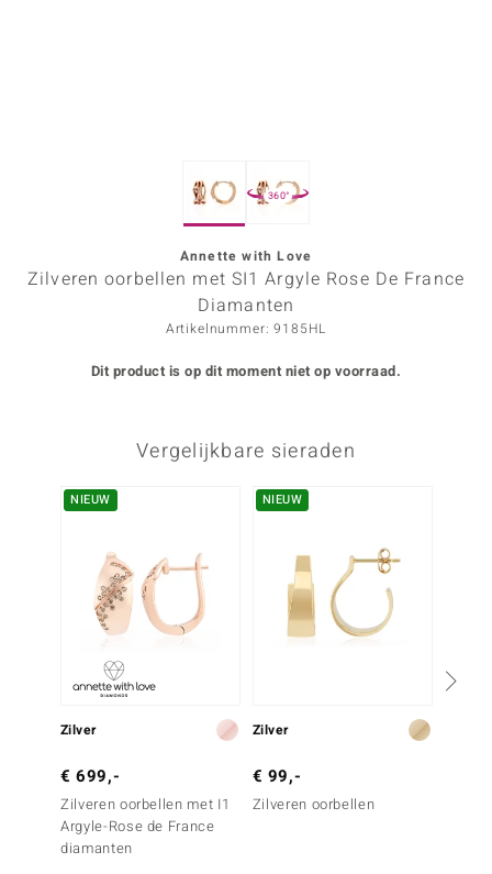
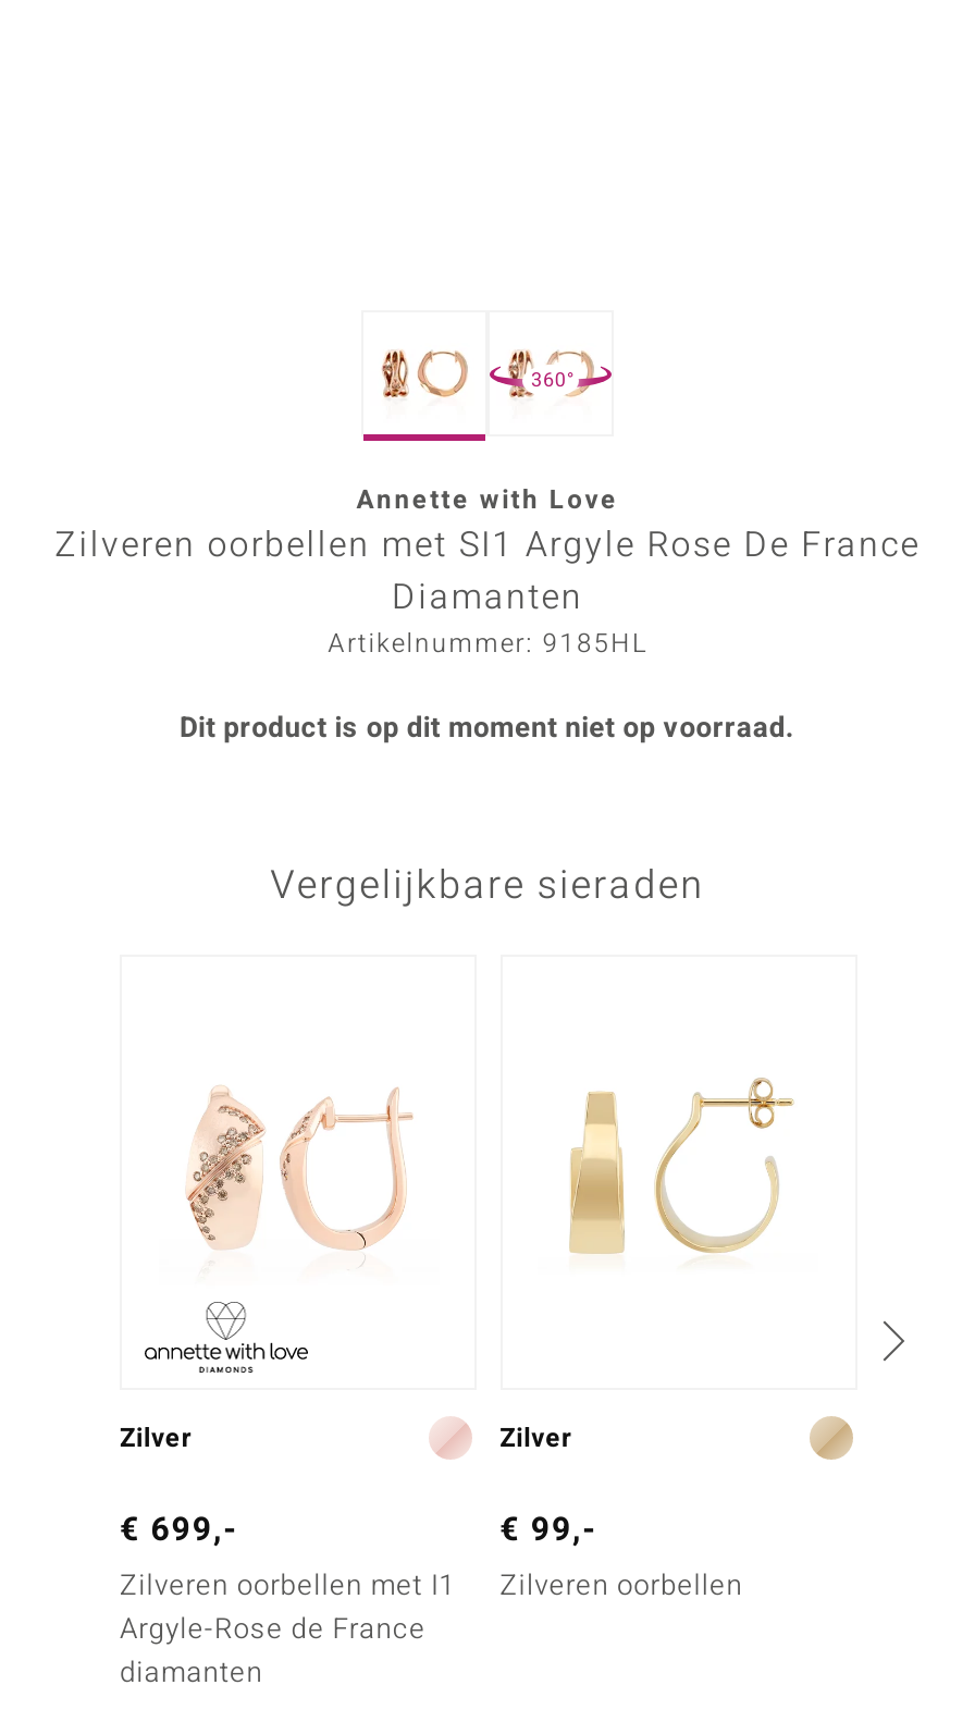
[70,490,111,509] NIEUW -> none
[262,490,302,509] NIEUW -> none

